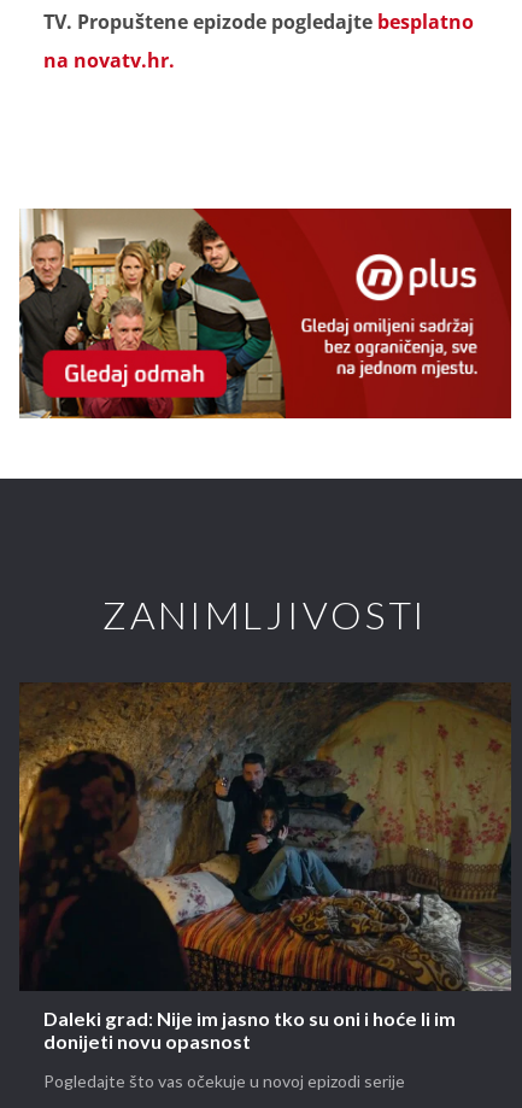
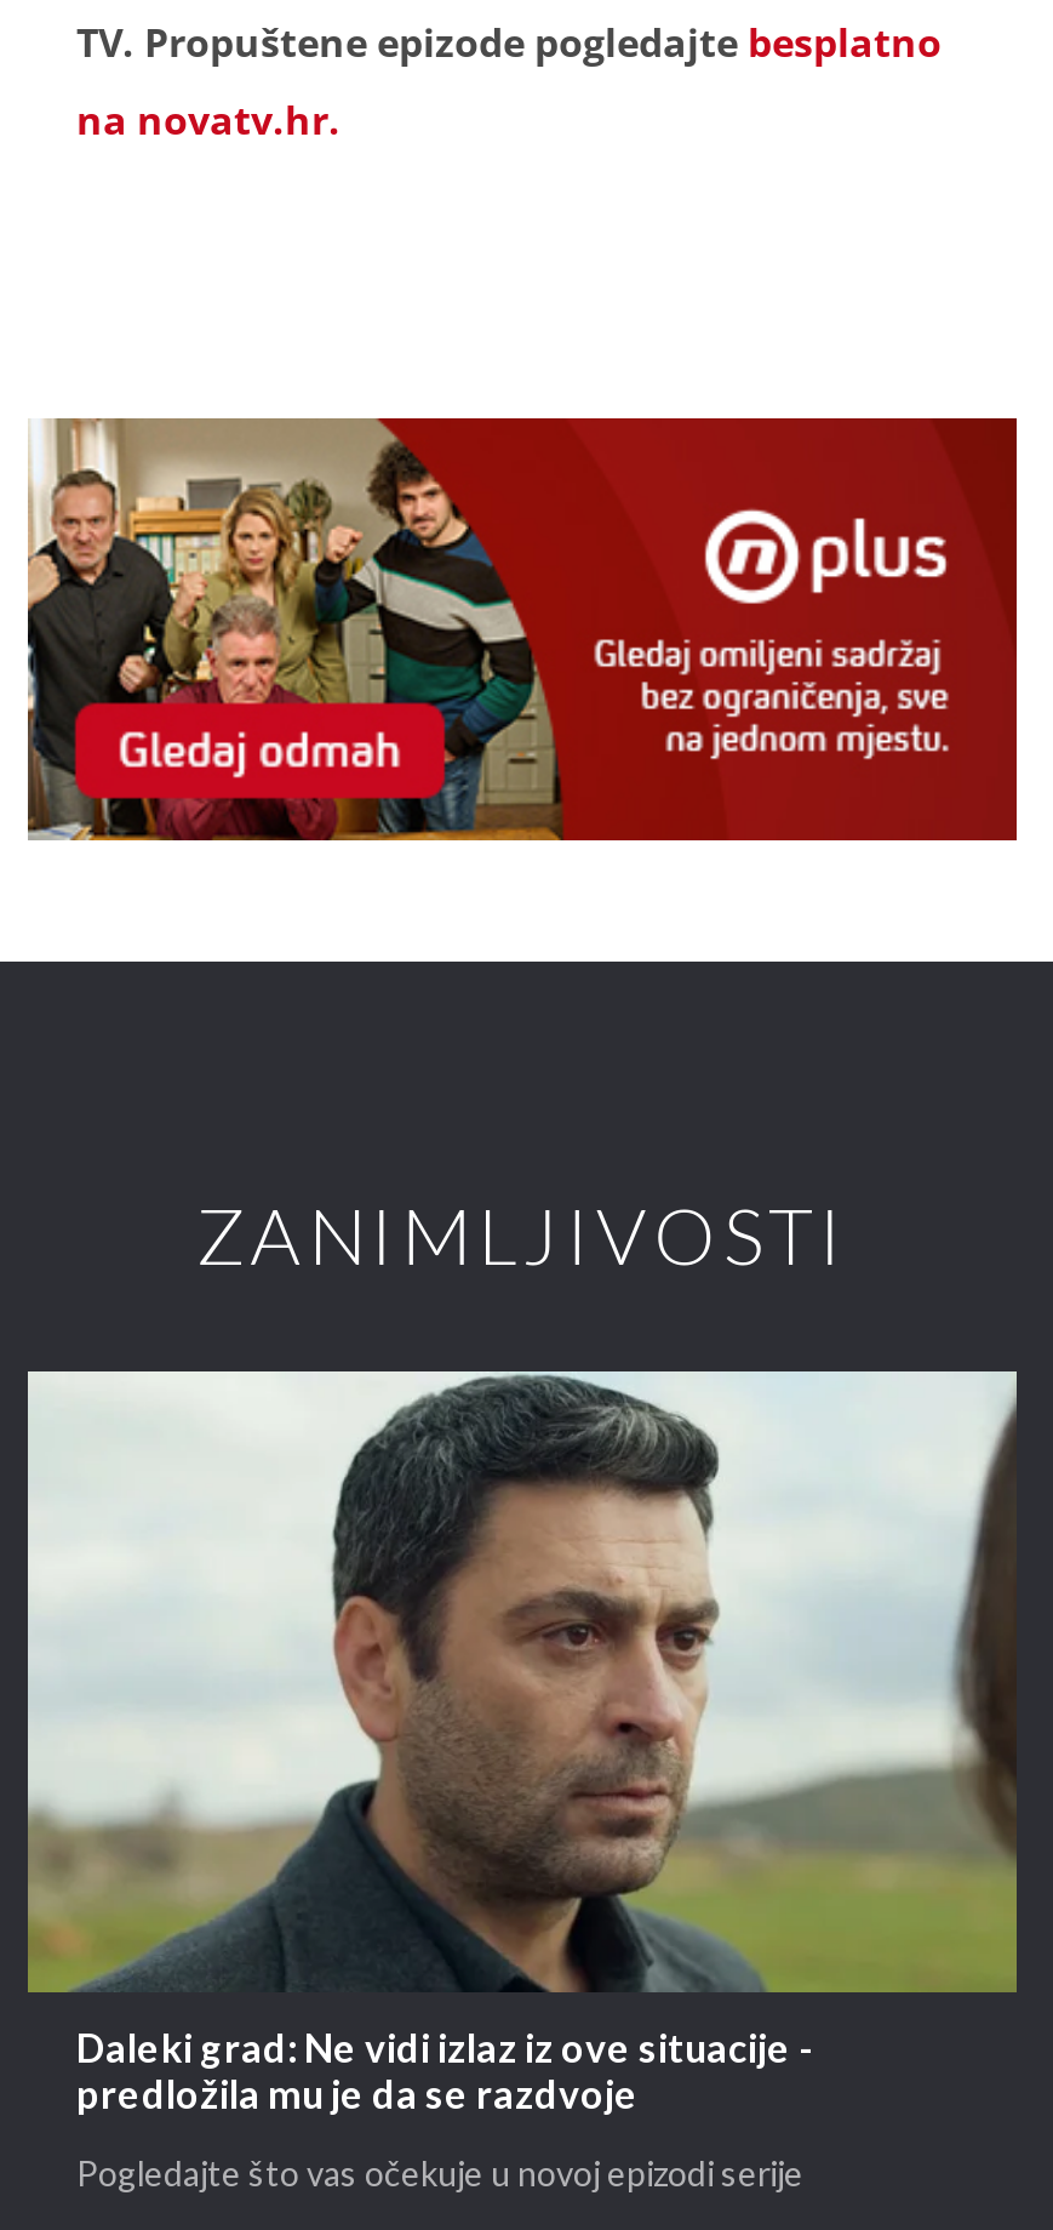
[18,682,511,1055] [image] | Daleki grad: Nije im jasno tko su oni i hoće li im | donijeti novu opasnost -> [25,1369,1019,2121] [image] | Daleki grad: Ne vidi izlaz iz ove situacije - | predložila mu je da se razdvoje

